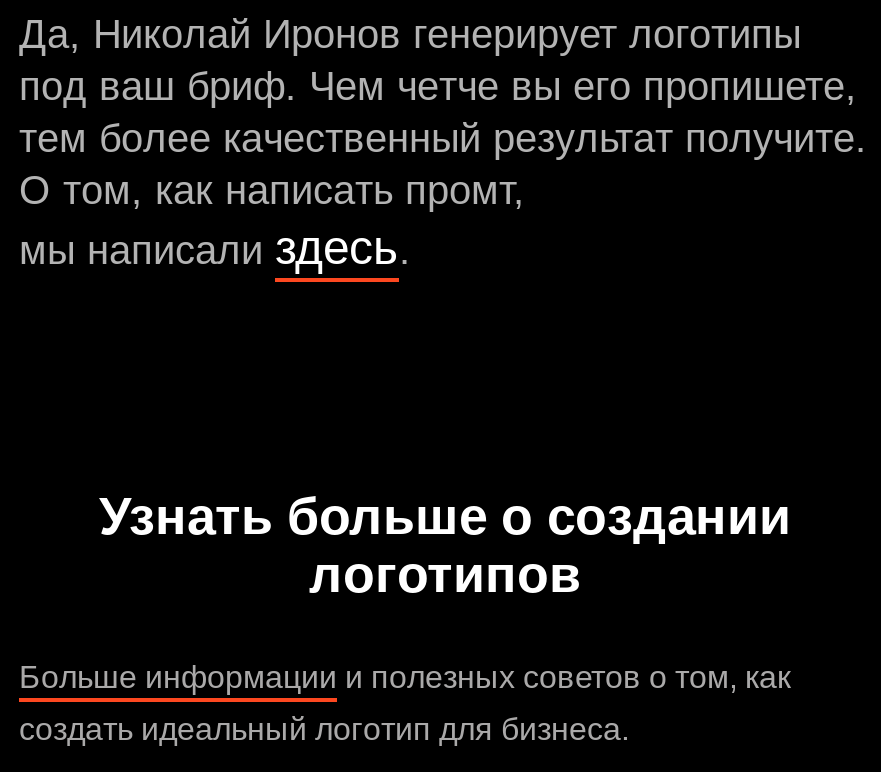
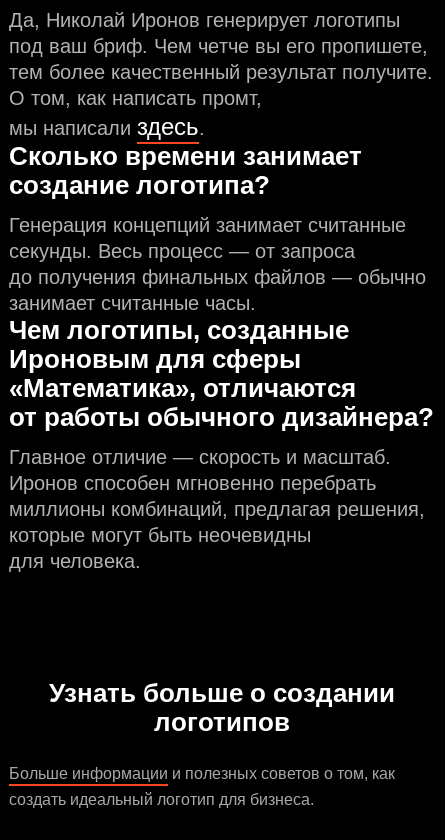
none -> [9,141,434,572] Сколько времени занимает | создание логотипа? | Генерация концепций занимает считанные | секунды. Весь процесс — от запроса | до получения финальных файлов — обычно | занимает считанные часы. | Чем логотипы, созданные | Ироновым для сферы | «Математика», отличаются | от работы обычного дизайнера? | Главное отличие — скорость и масштаб. | Иронов способен мгновенно перебрать | миллионы комбинаций, предлагая решения, | которые могут быть неочевидны | для человека.

